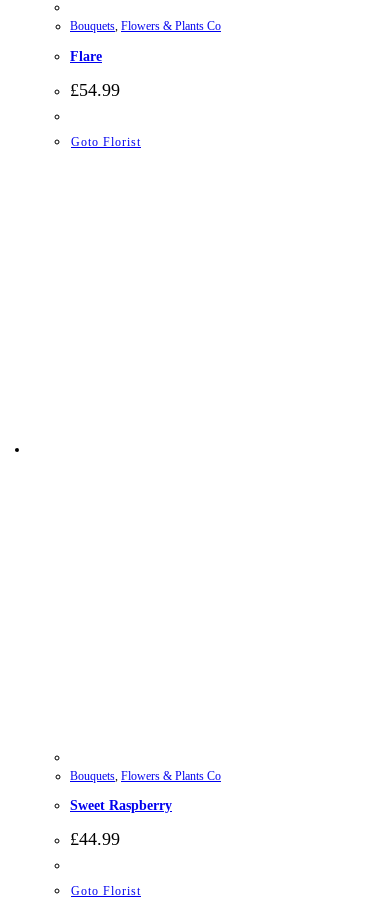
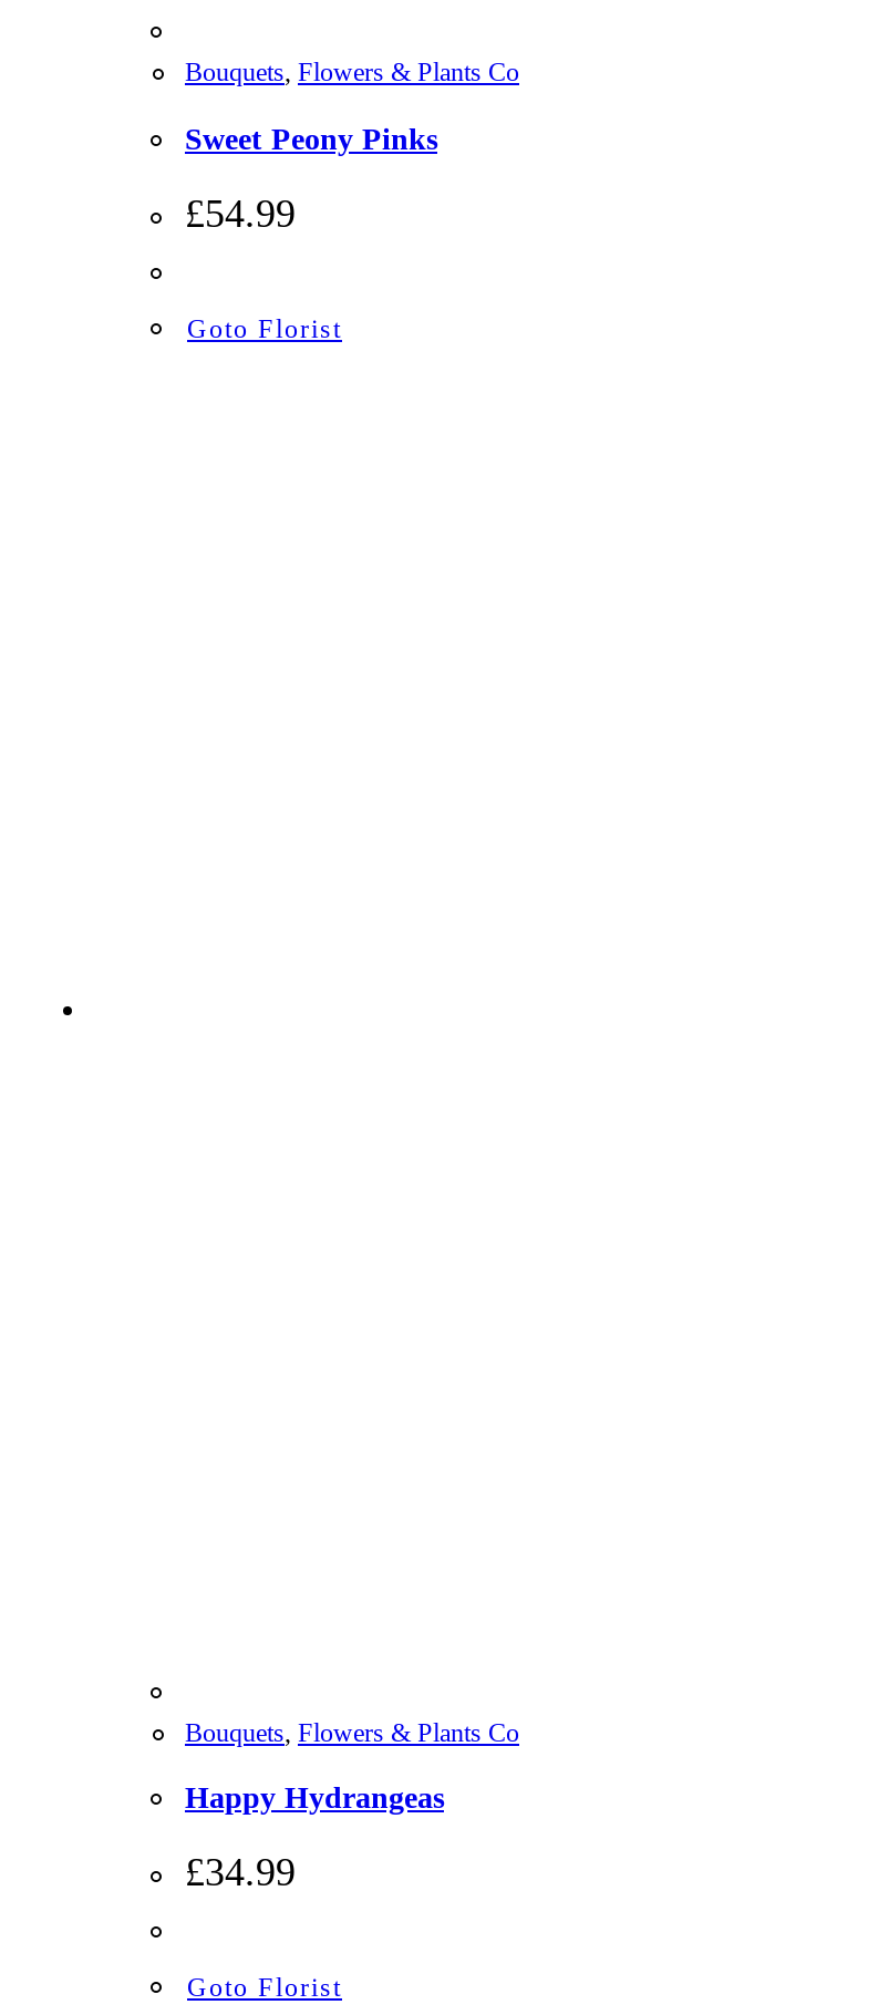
[70,49,102,64] Flare -> [185,123,437,156] Sweet Peony Pinks
[70,798,172,813] Sweet Raspberry -> [185,1782,444,1815] Happy Hydrangeas
[70,829,120,849] £44.99 -> [185,1850,296,1894] £34.99

